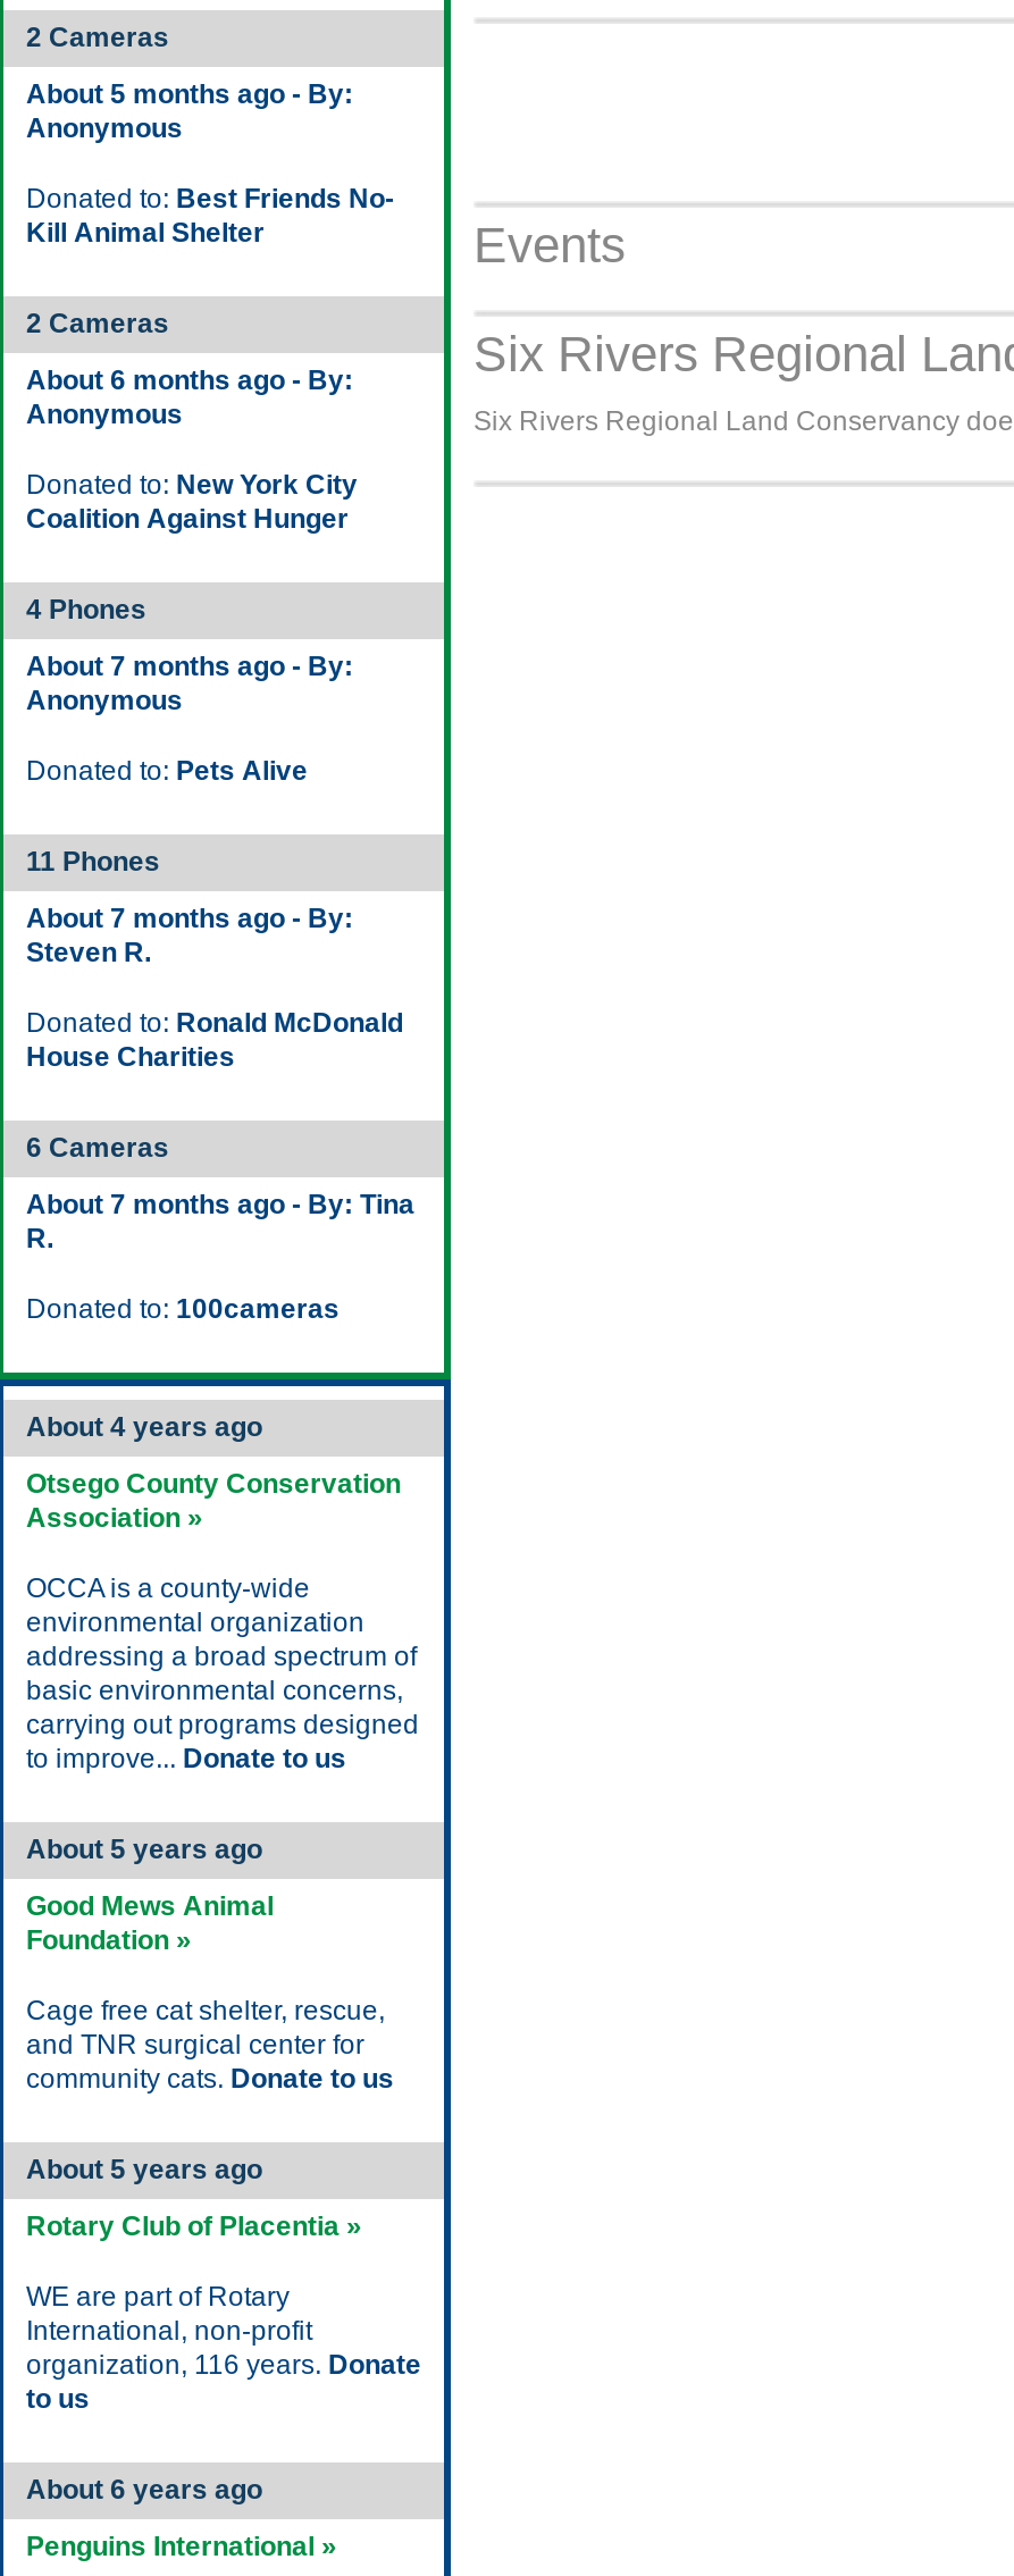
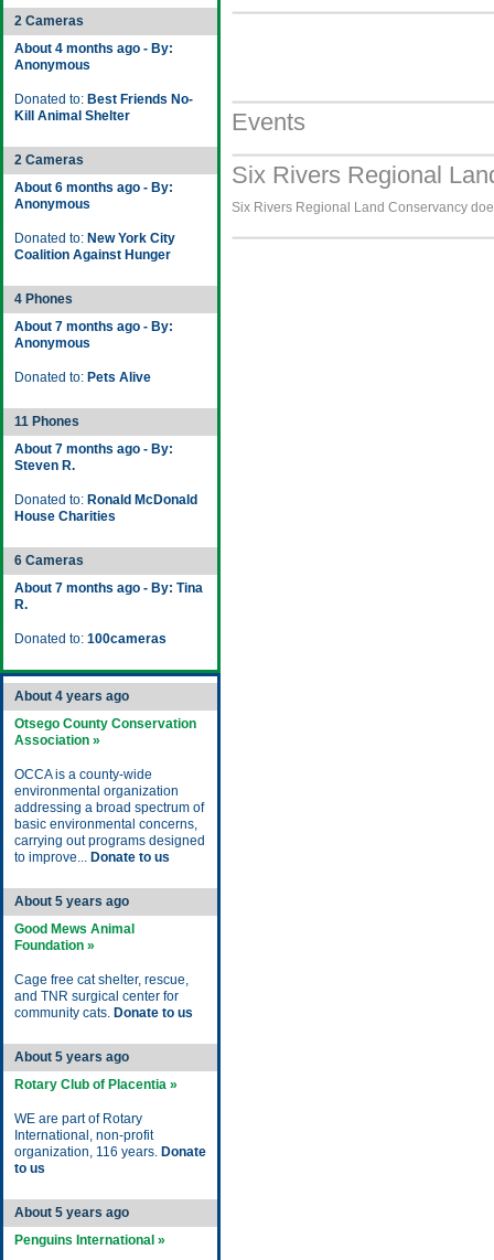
[26,78,353,110] About 5 months ago - By: -> [14,41,173,56] About 4 months ago - By:
[26,2474,262,2506] About 6 years ago -> [14,1205,129,1220] About 5 years ago

